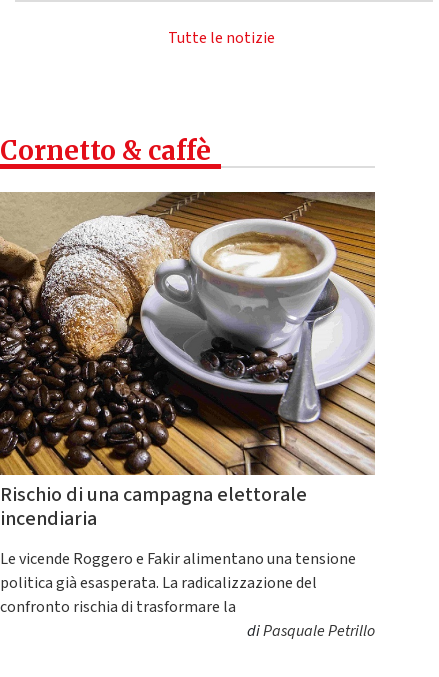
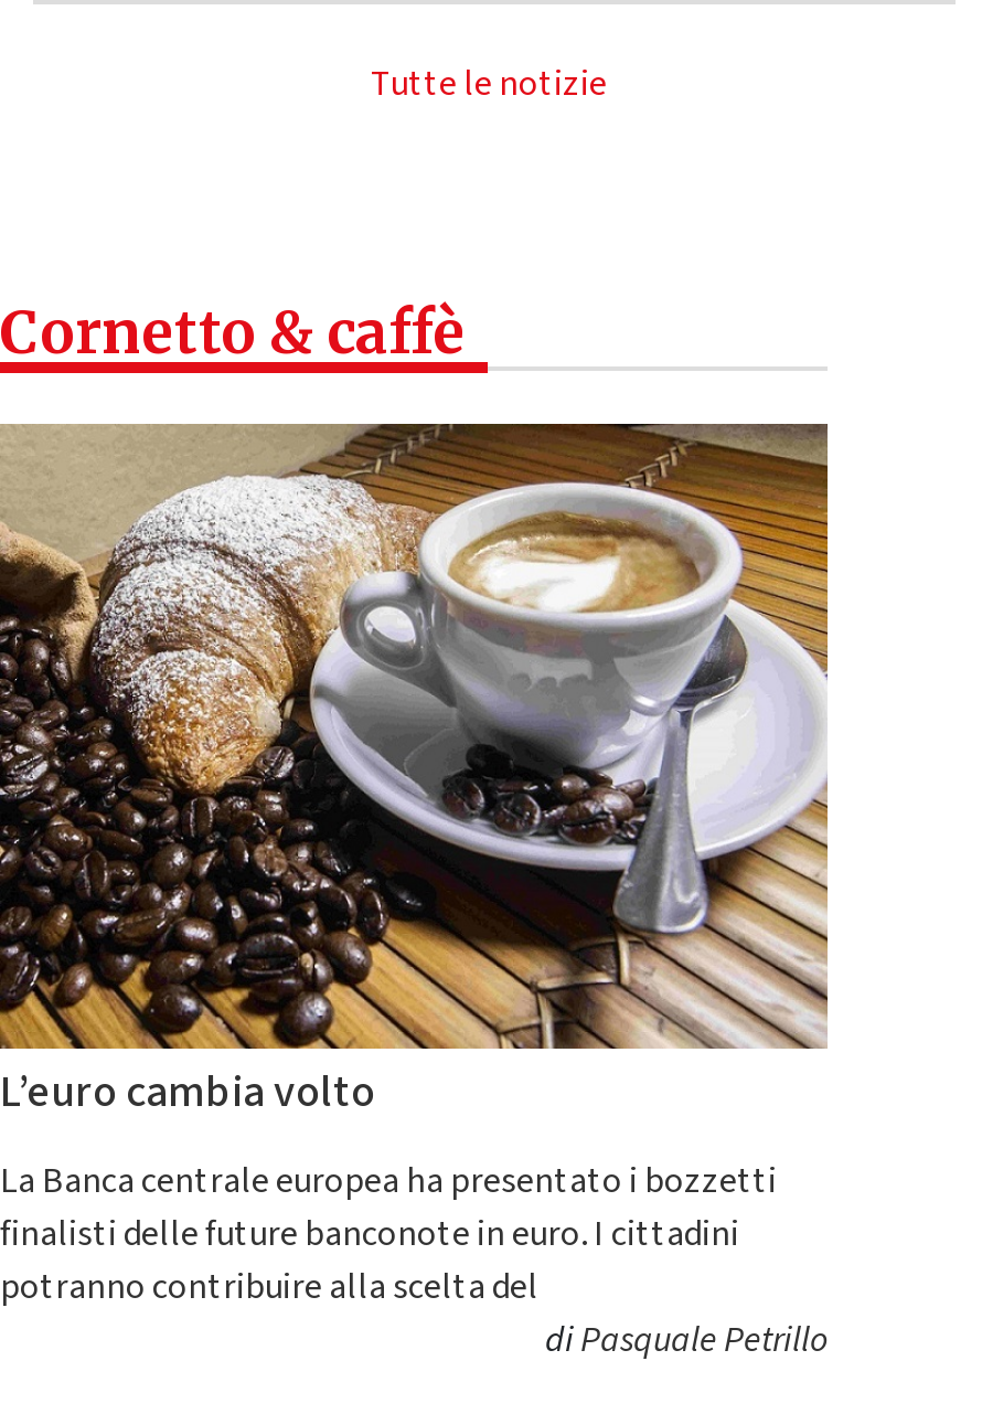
[0,481,307,533] Rischio di una campagna elettorale | incendiaria -> [0,1061,375,1123] L’euro cambia volto
[0,548,356,618] Le vicende Roggero e Fakir alimentano una tensione | politica già esasperata. La radicalizzazione del | confronto rischia di trasformare la -> [0,1156,777,1311] La Banca centrale europea ha presentato i bozzetti | finalisti delle future banconote in euro. I cittadini | potranno contribuire alla scelta del

